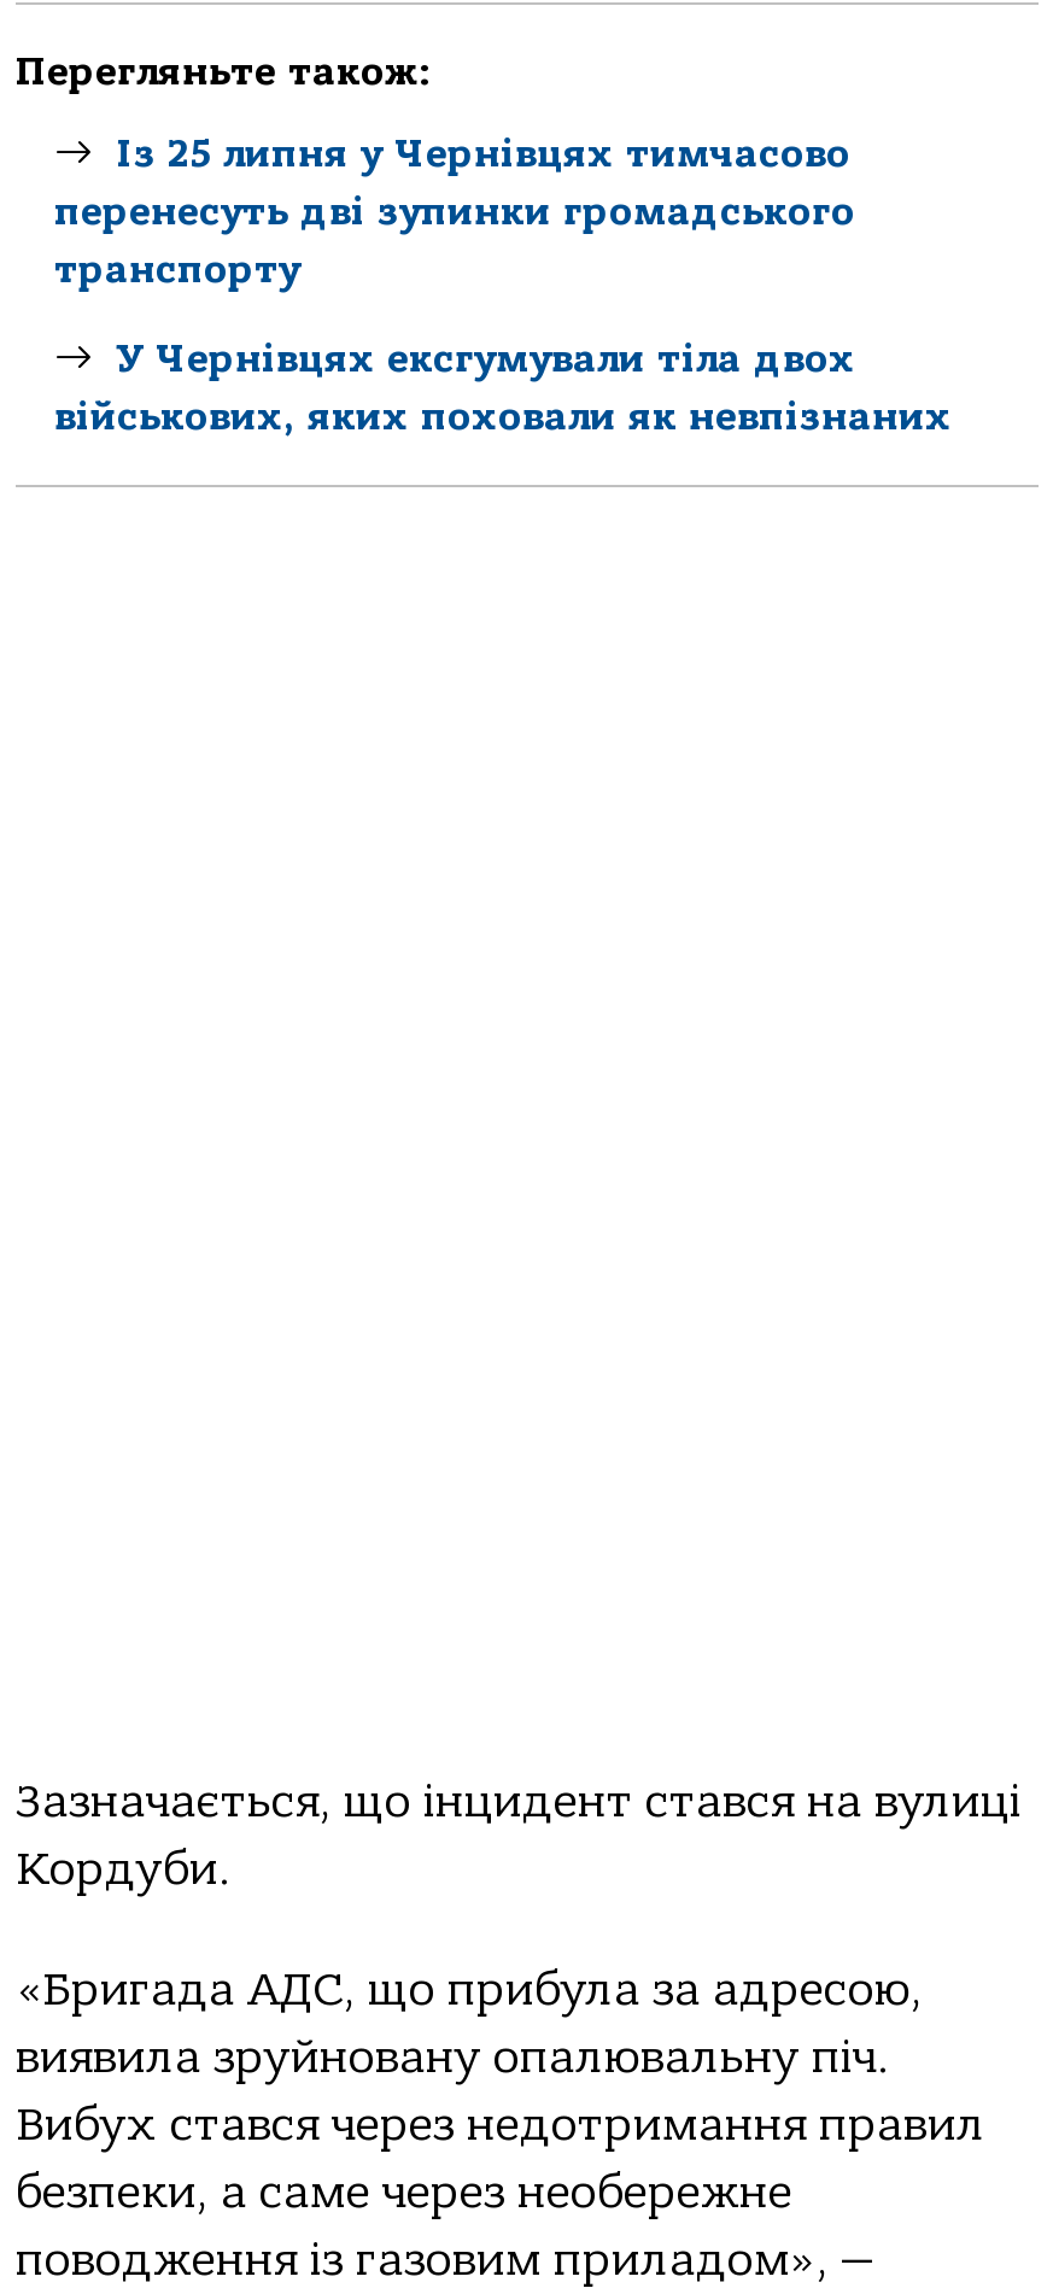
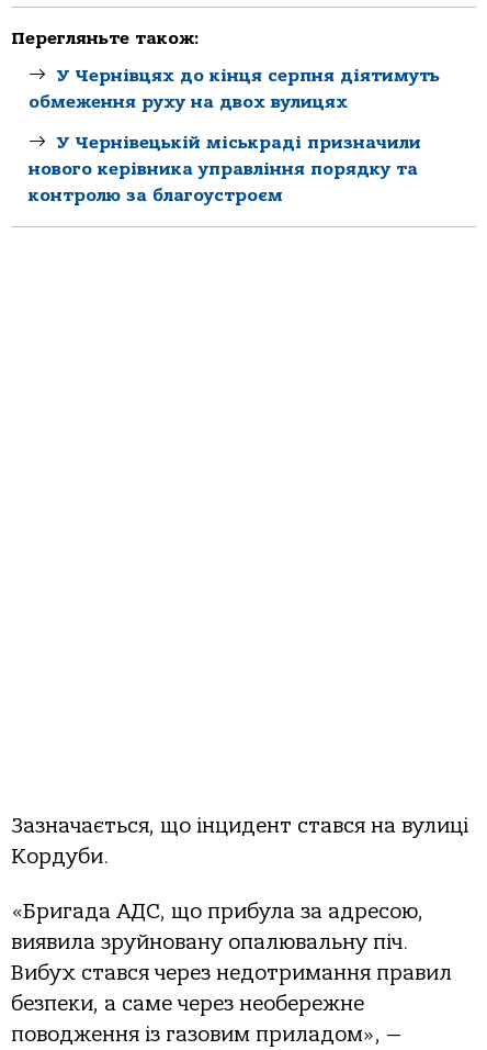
[54,132,855,291] Із 25 липня у Чернівцях тимчасово | перенесуть дві зупинки громадського | транспорту -> [29,66,440,112] У Чернівцях до кінця серпня діятимуть | обмеження руху на двох вулицях
[54,337,952,438] У Чернівцях ексгумували тіла двох | військових, яких поховали як невпізнаних -> [29,132,421,205] У Чернівецькій міськраді призначили | нового керівника управління порядку та | контролю за благоустроєм

